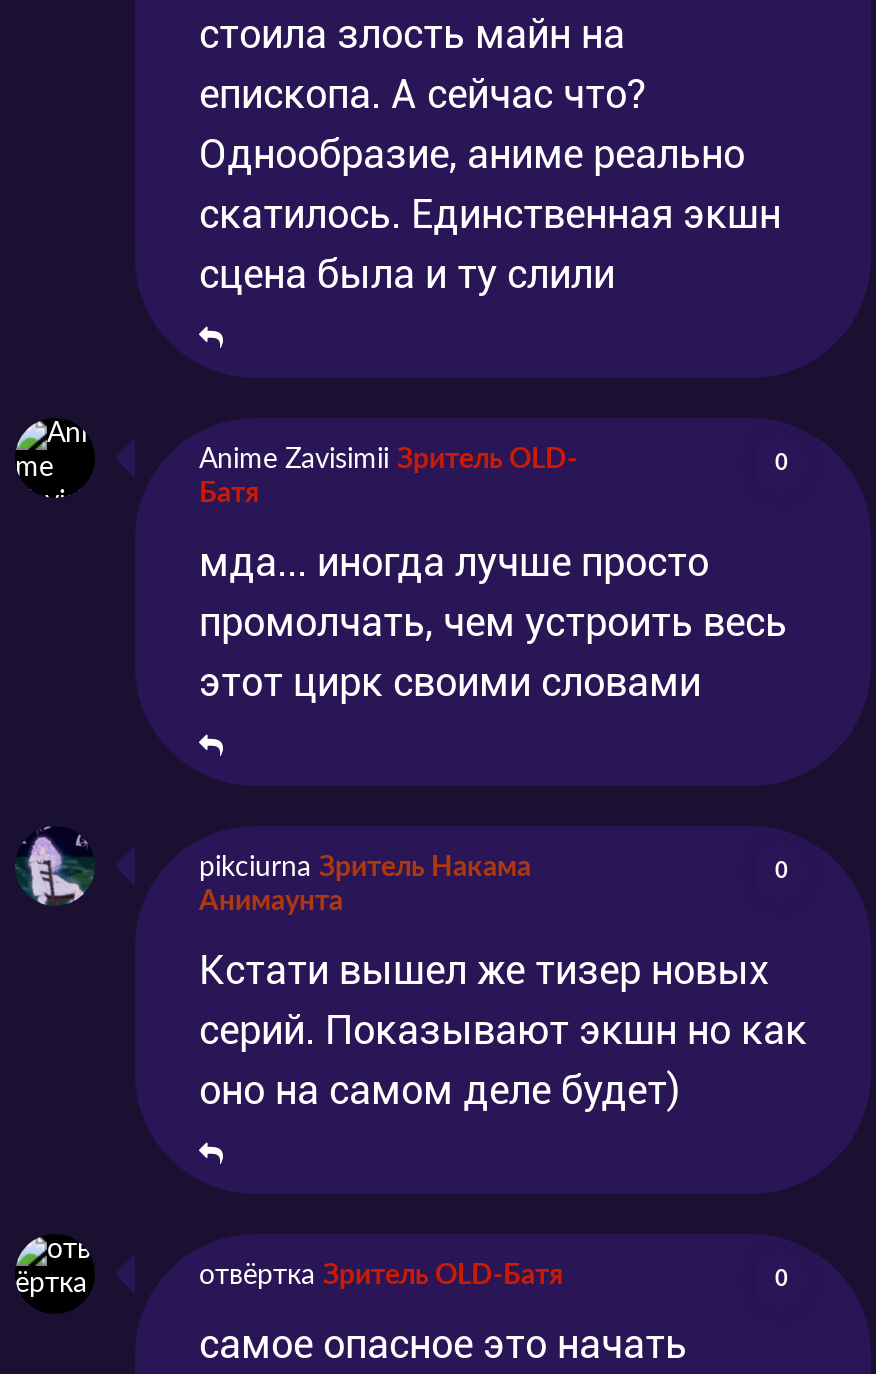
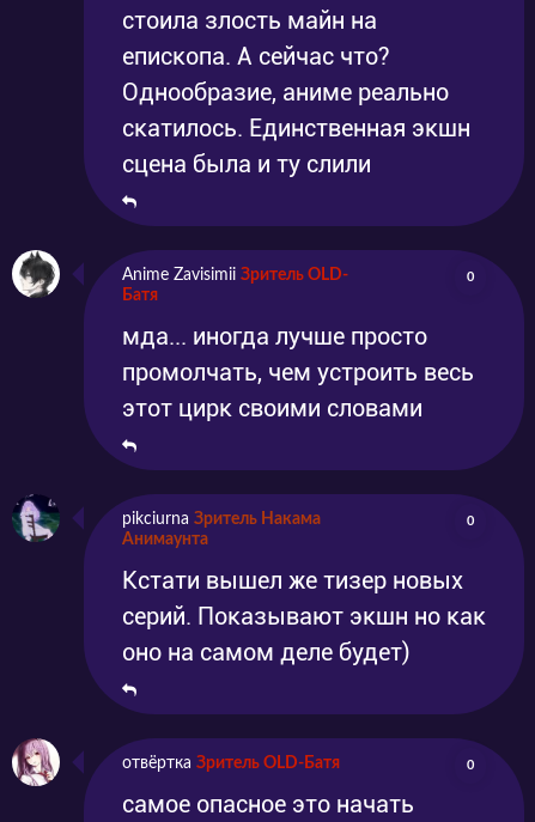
[13,416,97,498] [image] -> [11,249,61,298] [image]
[13,1234,97,1316] [image] -> [11,737,61,787] [image]

